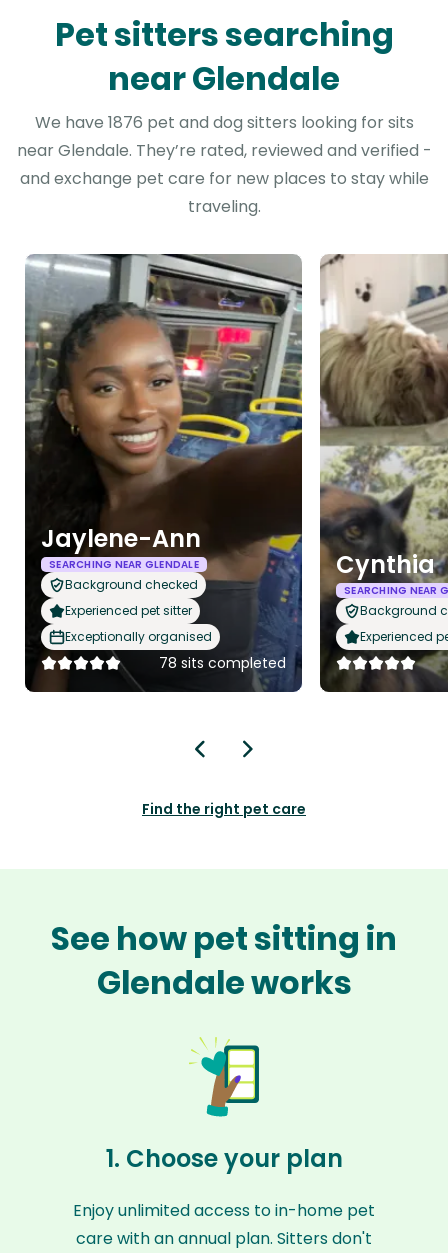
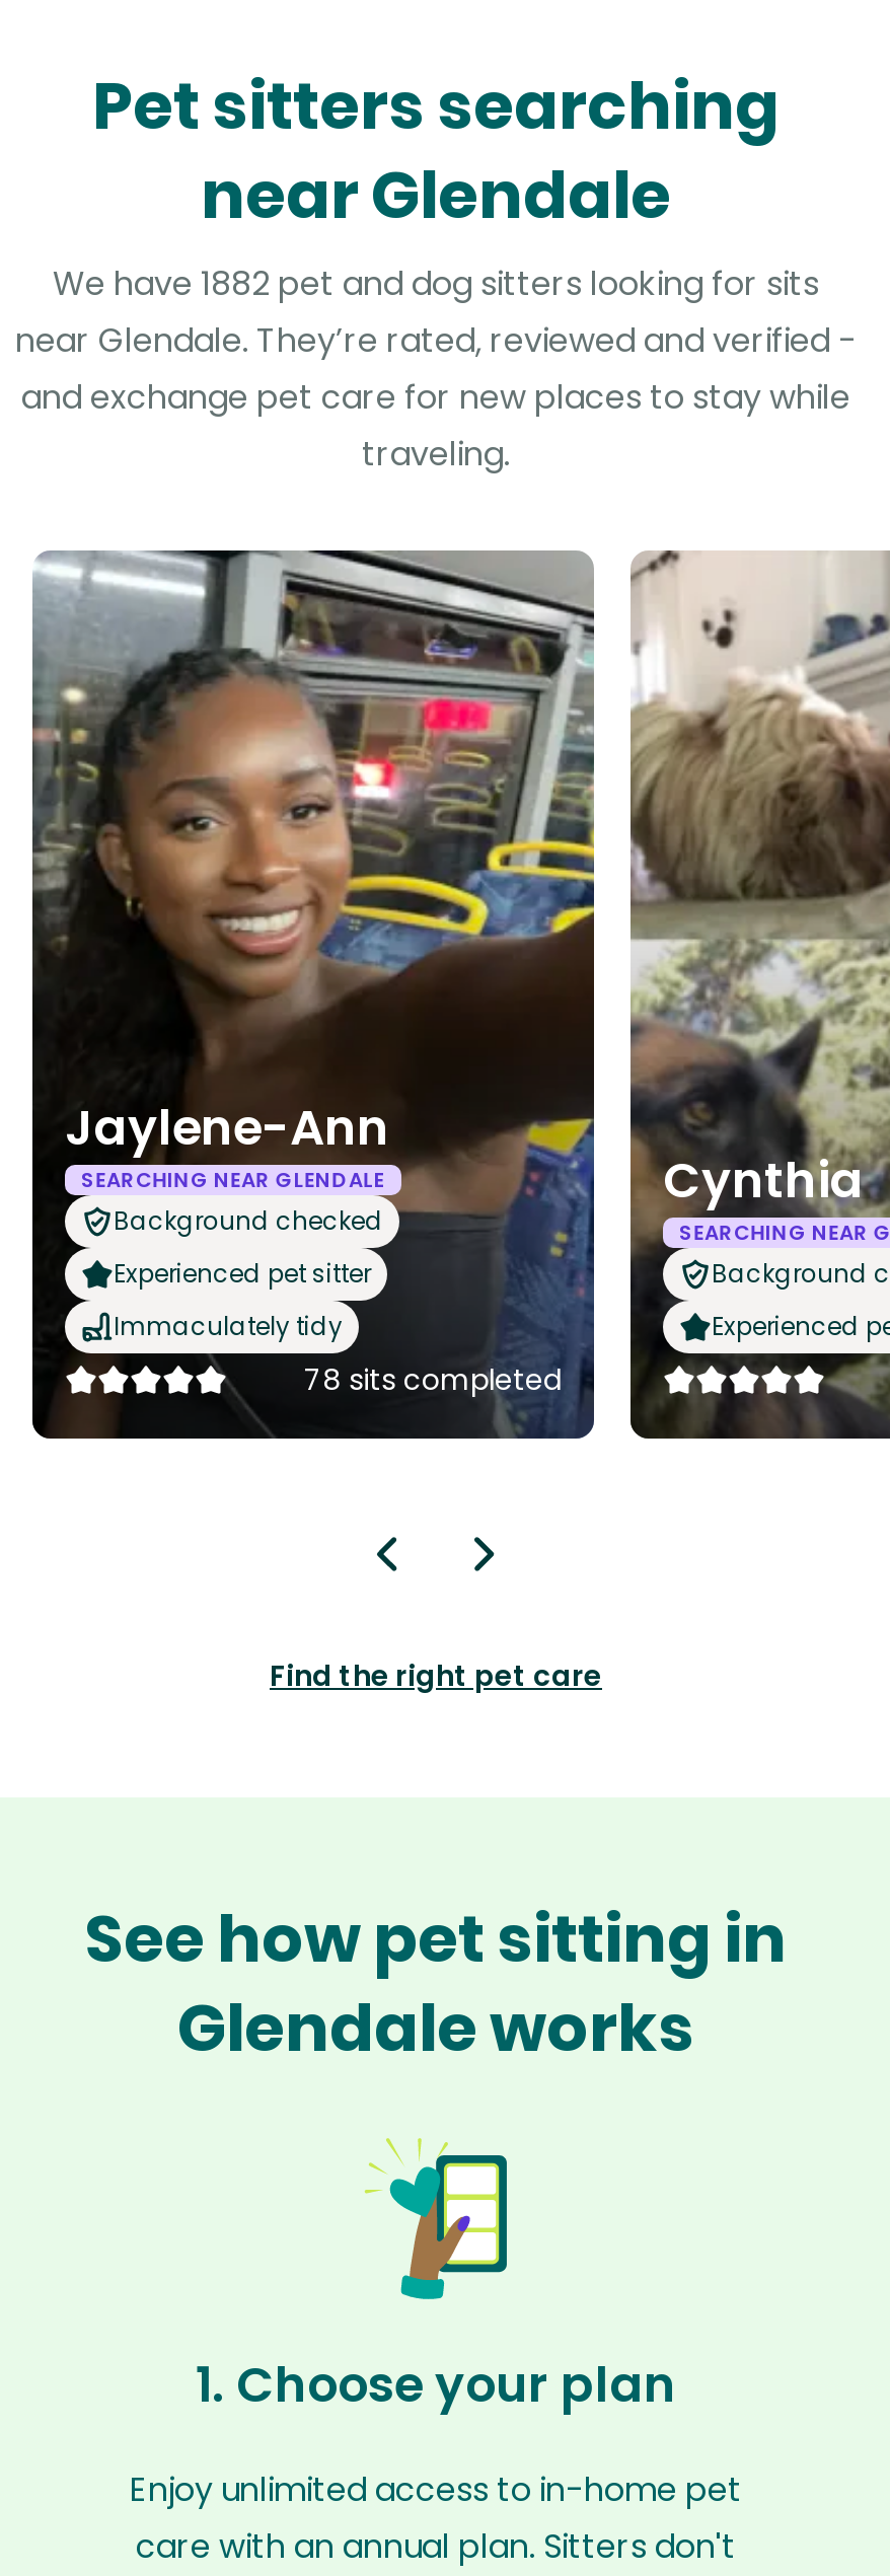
[34,111,413,134] We have 1876 pet and dog sitters looking for sits -> [53,261,819,307] We have 1882 pet and dog sitters looking for sits
[65,628,212,645] Exceptionally organised -> [114,1309,343,1343] Immaculately tidy

